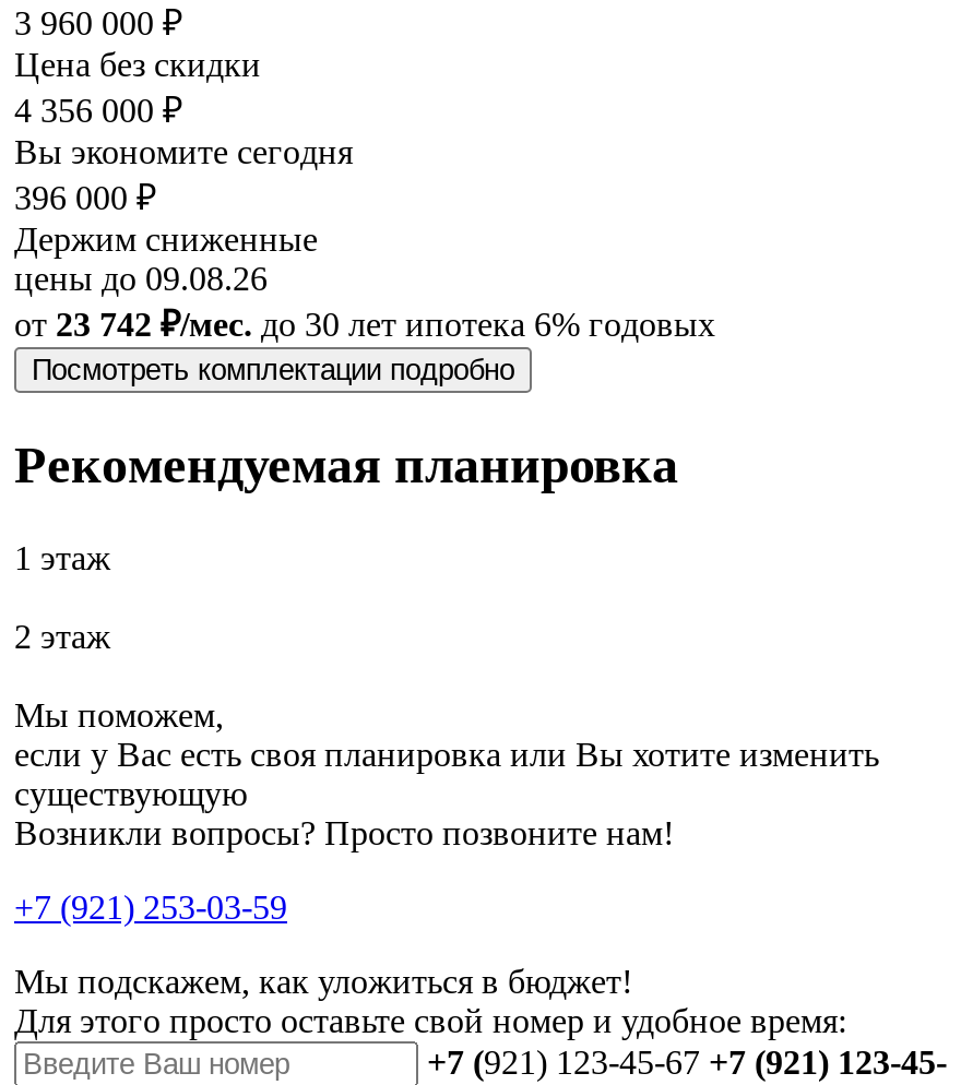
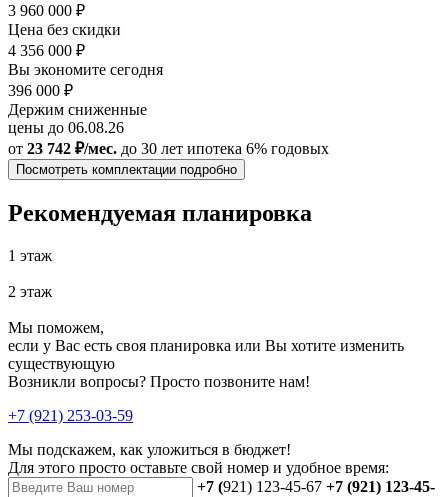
[14,260,268,297] цены до 09.08.26 -> [8,119,124,136] цены до 06.08.26

